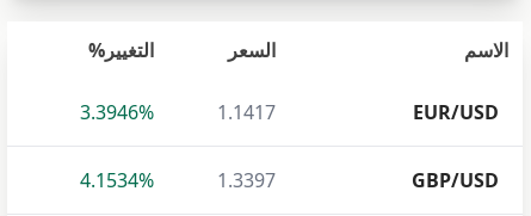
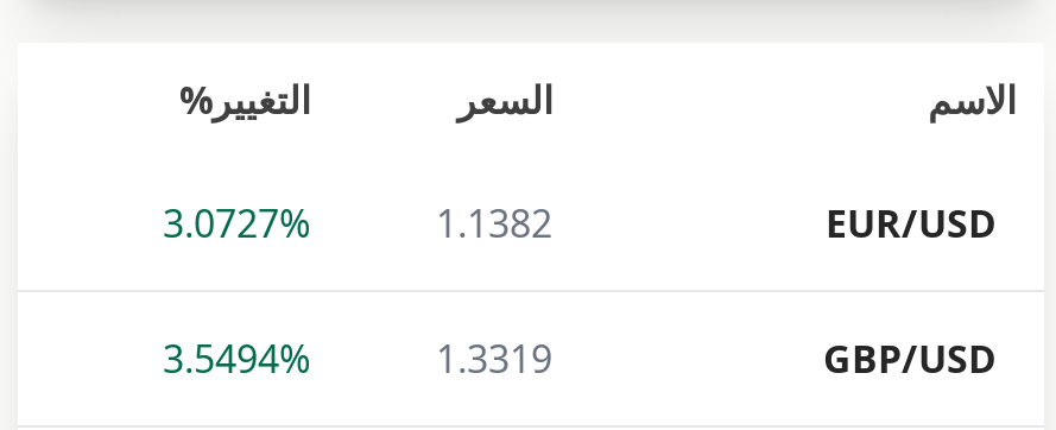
[80,99,154,125] 3.3946% -> [163,196,310,248] 3.0727%
[217,99,276,125] 1.1417 -> [436,196,552,248] 1.1382
[80,167,154,193] 4.1534% -> [163,332,310,384] 3.5494%
[217,167,276,193] 1.3397 -> [436,332,552,384] 1.3319

